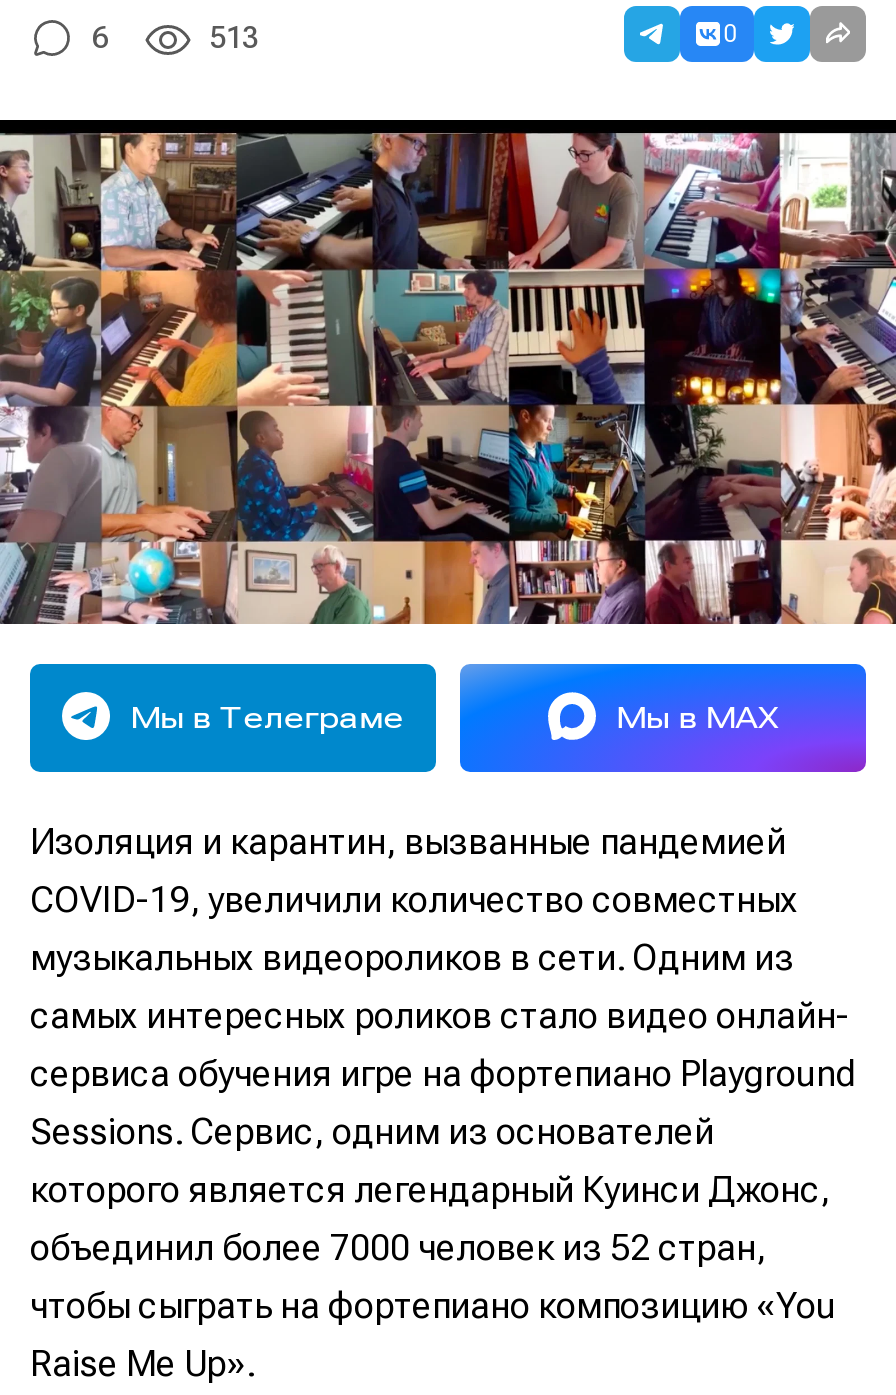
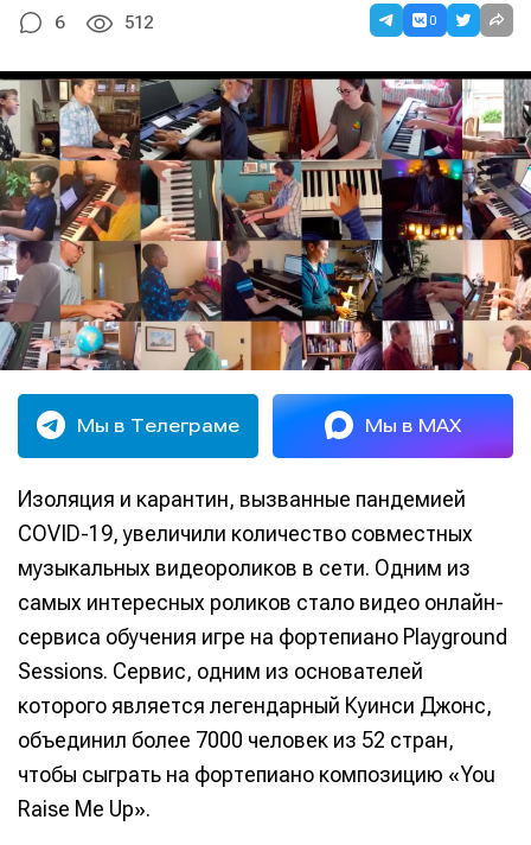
[210,20,258,56] 513 -> [124,12,153,33] 512

